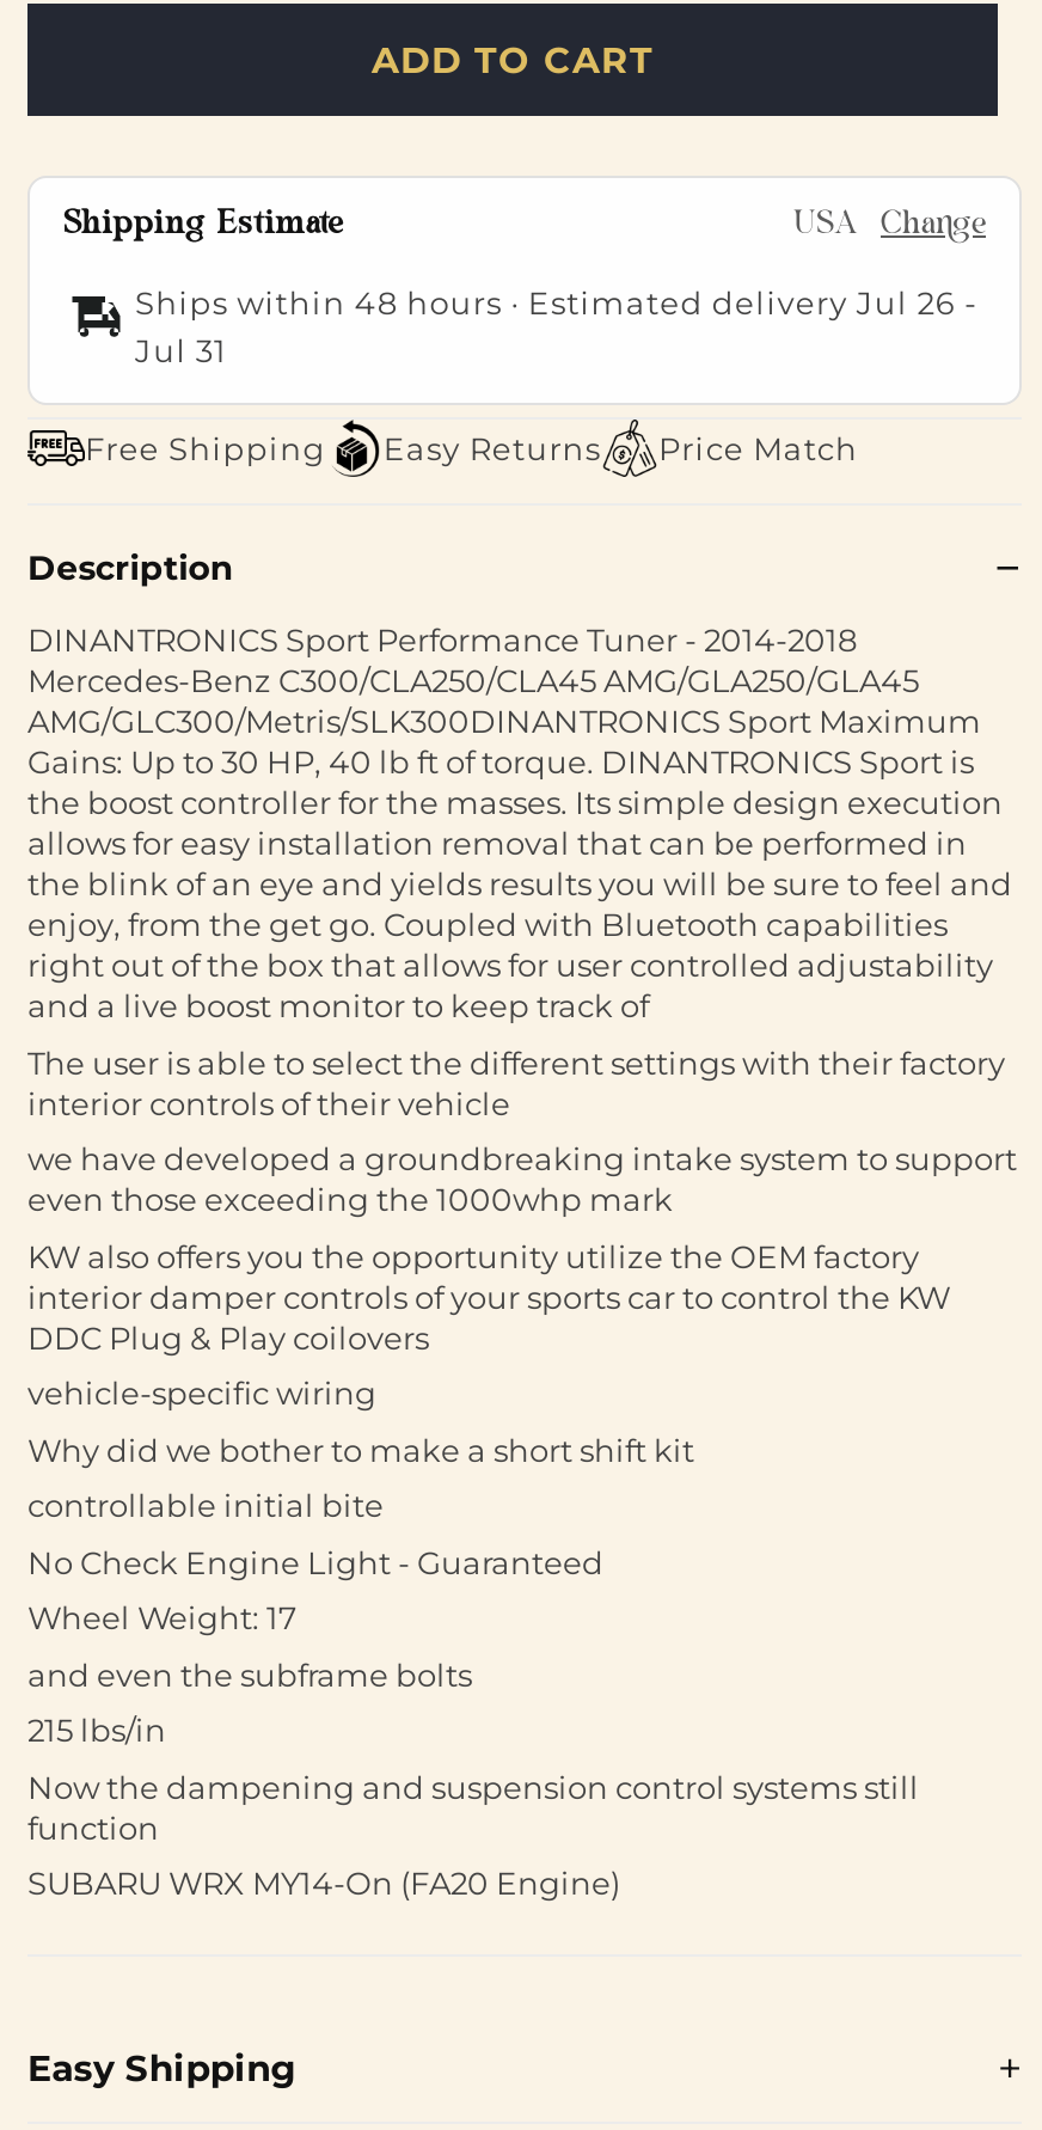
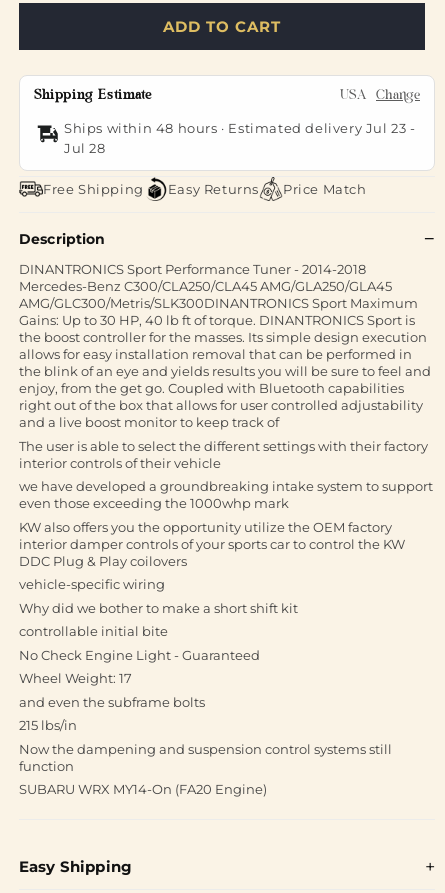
[135,283,978,322] Ships within 48 hours · Estimated delivery Jul 26 - -> [64,120,416,136] Ships within 48 hours · Estimated delivery Jul 23 -
[135,331,227,369] Jul 31 -> [64,140,106,156] Jul 28

